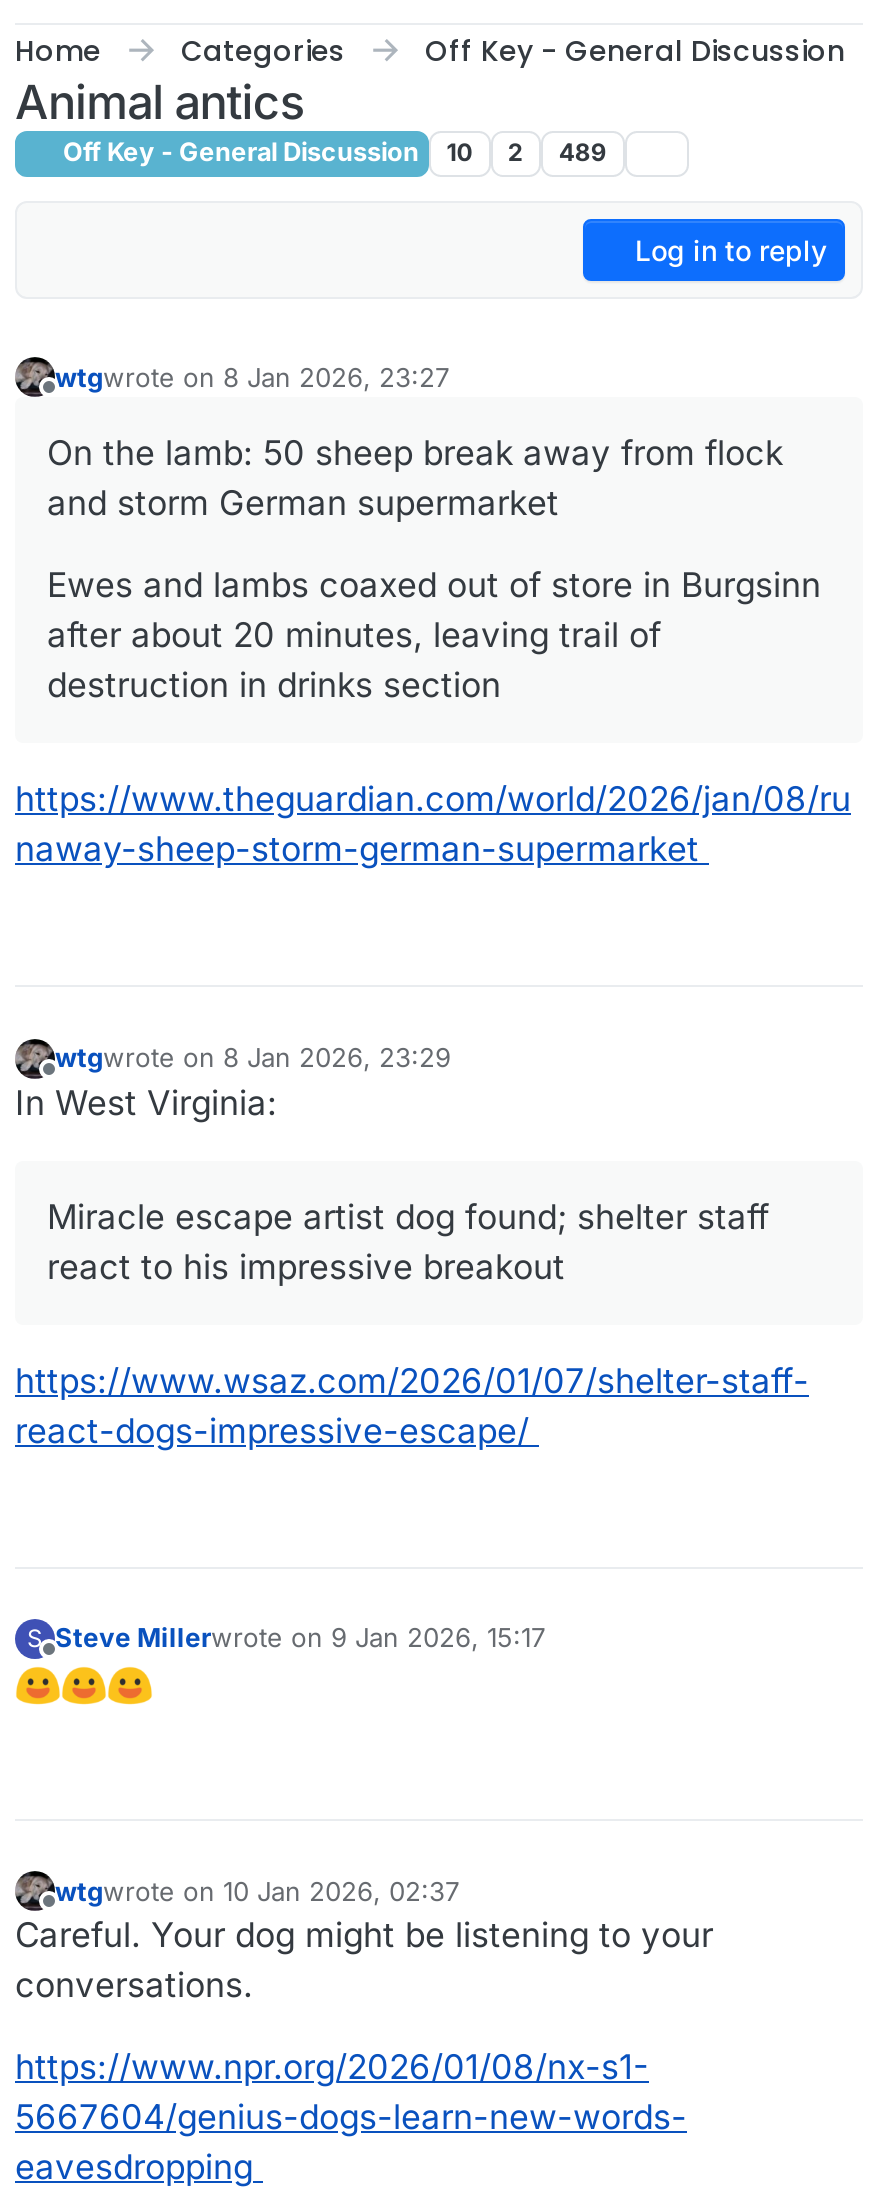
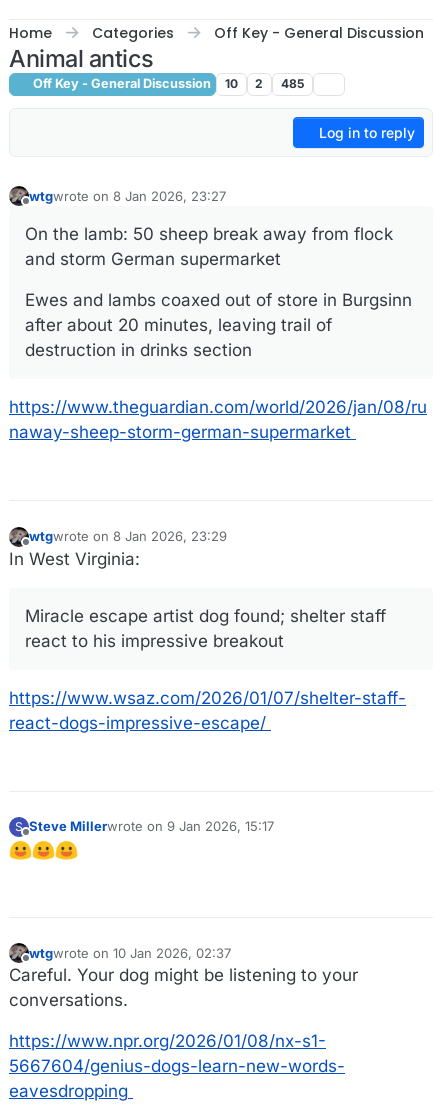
[57,138,607,168] Off Key - General Discussion 10 2 489 -> [30,76,304,91] Off Key - General Discussion 10 2 485

